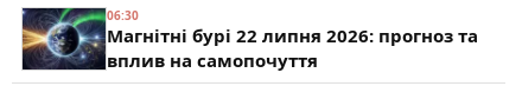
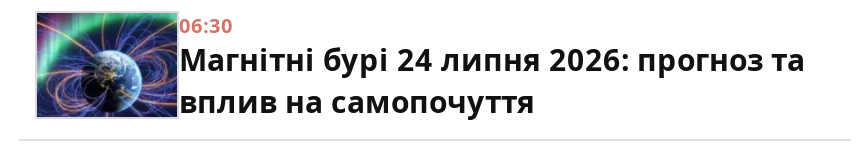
[21,7,478,70] [image] | Магнітні бурі 22 липня 2026: прогноз та -> [35,11,805,117] [image] | Магнітні бурі 24 липня 2026: прогноз та

